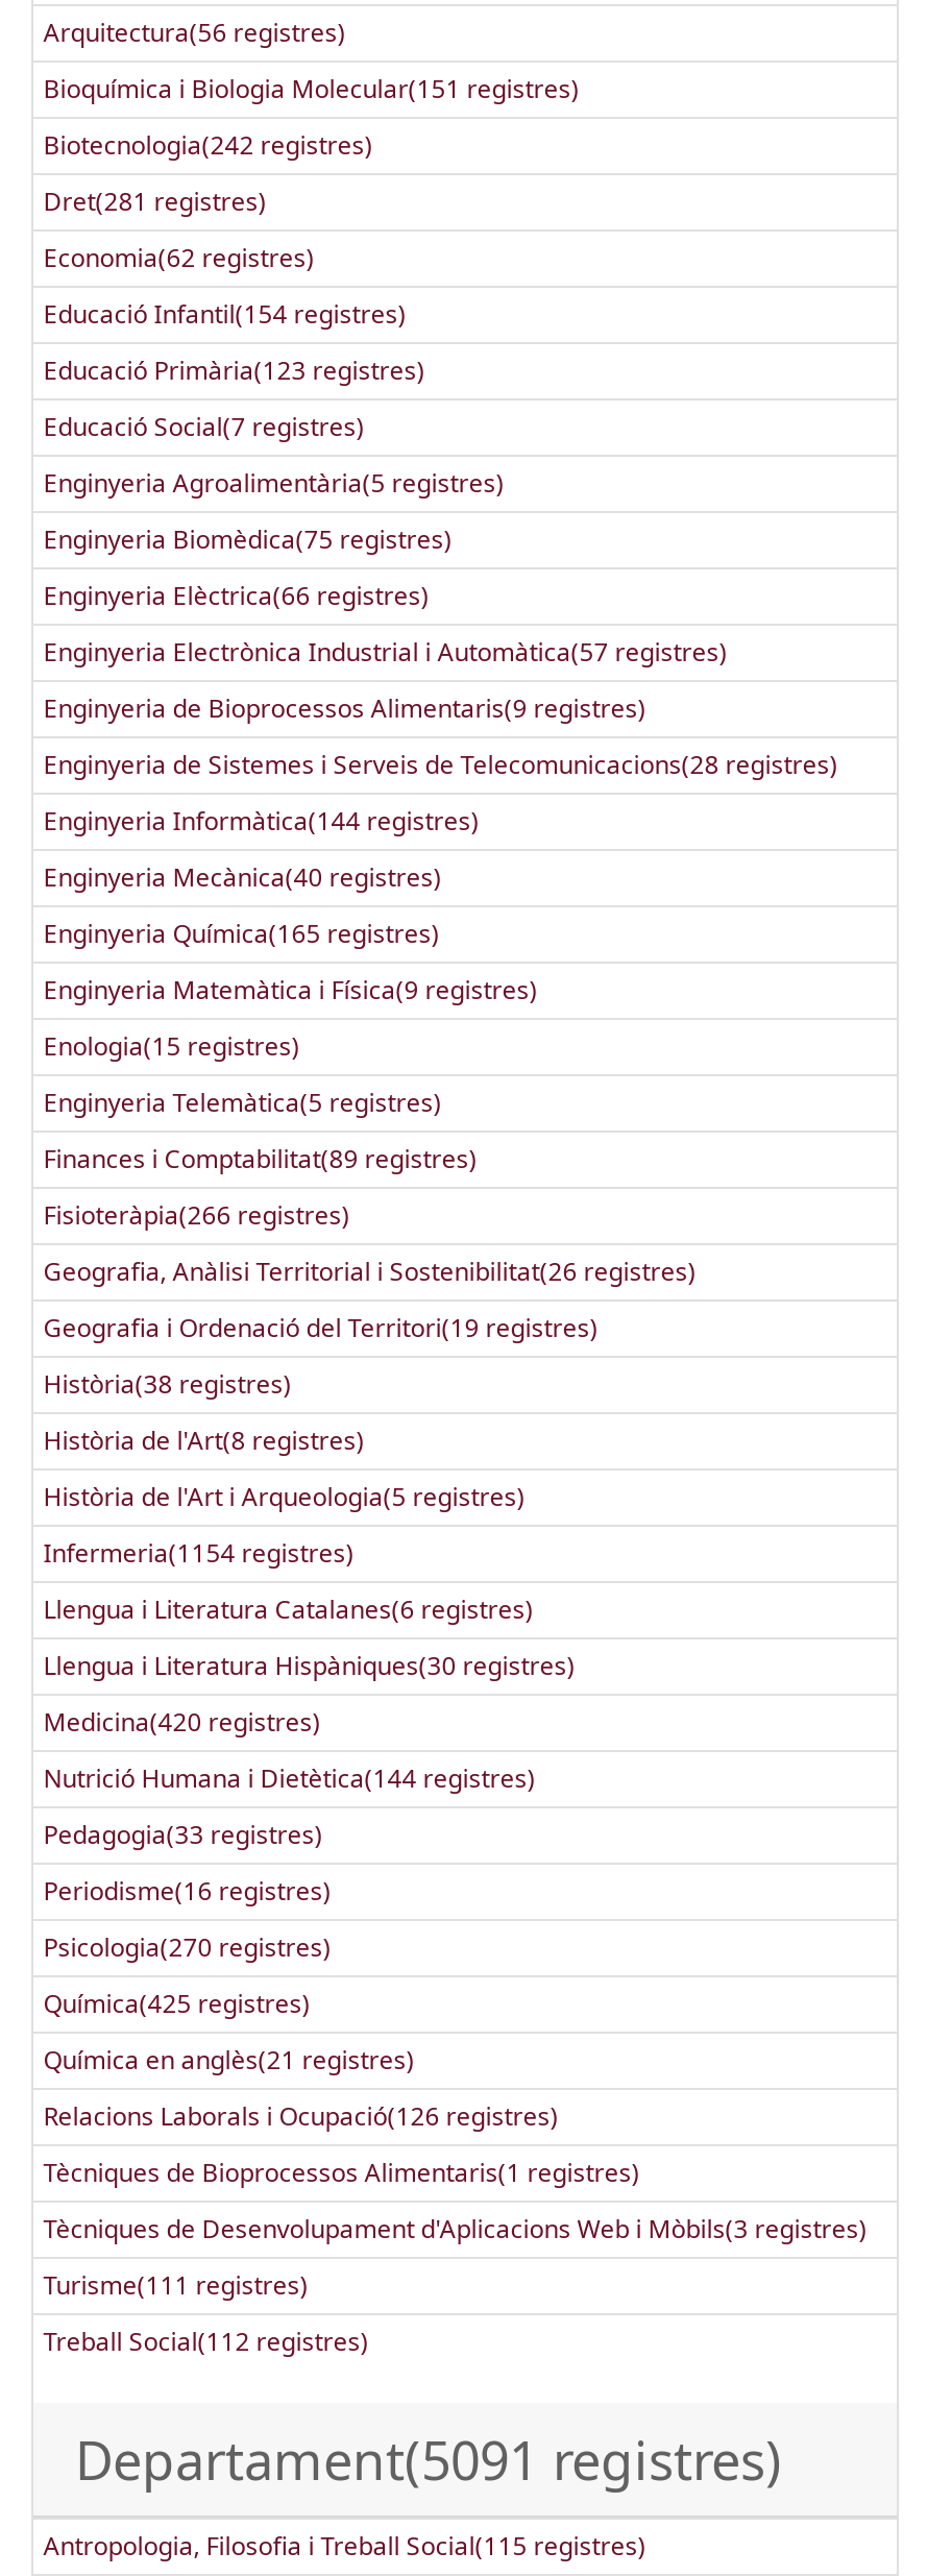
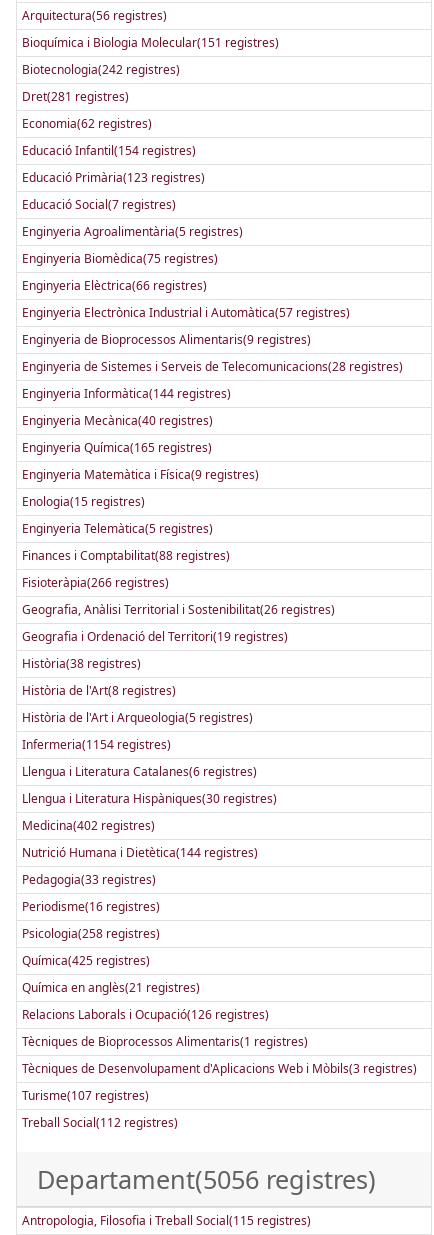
[43,1141,477,1176] Finances i Comptabilitat(89 registres) -> [22,547,230,564] Finances i Comptabilitat(88 registres)
[43,1704,321,1740] Medicina(420 registres) -> [22,817,155,834] Medicina(402 registres)
[43,1929,331,1965] Psicologia(270 registres) -> [22,925,160,942] Psicologia(258 registres)
[43,2267,308,2303] Turisme(111 registres) -> [22,1087,149,1104] Turisme(107 registres)
[75,2424,782,2495] Departament(5091 registres) -> [37,1162,376,1196] Departament(5056 registres)

